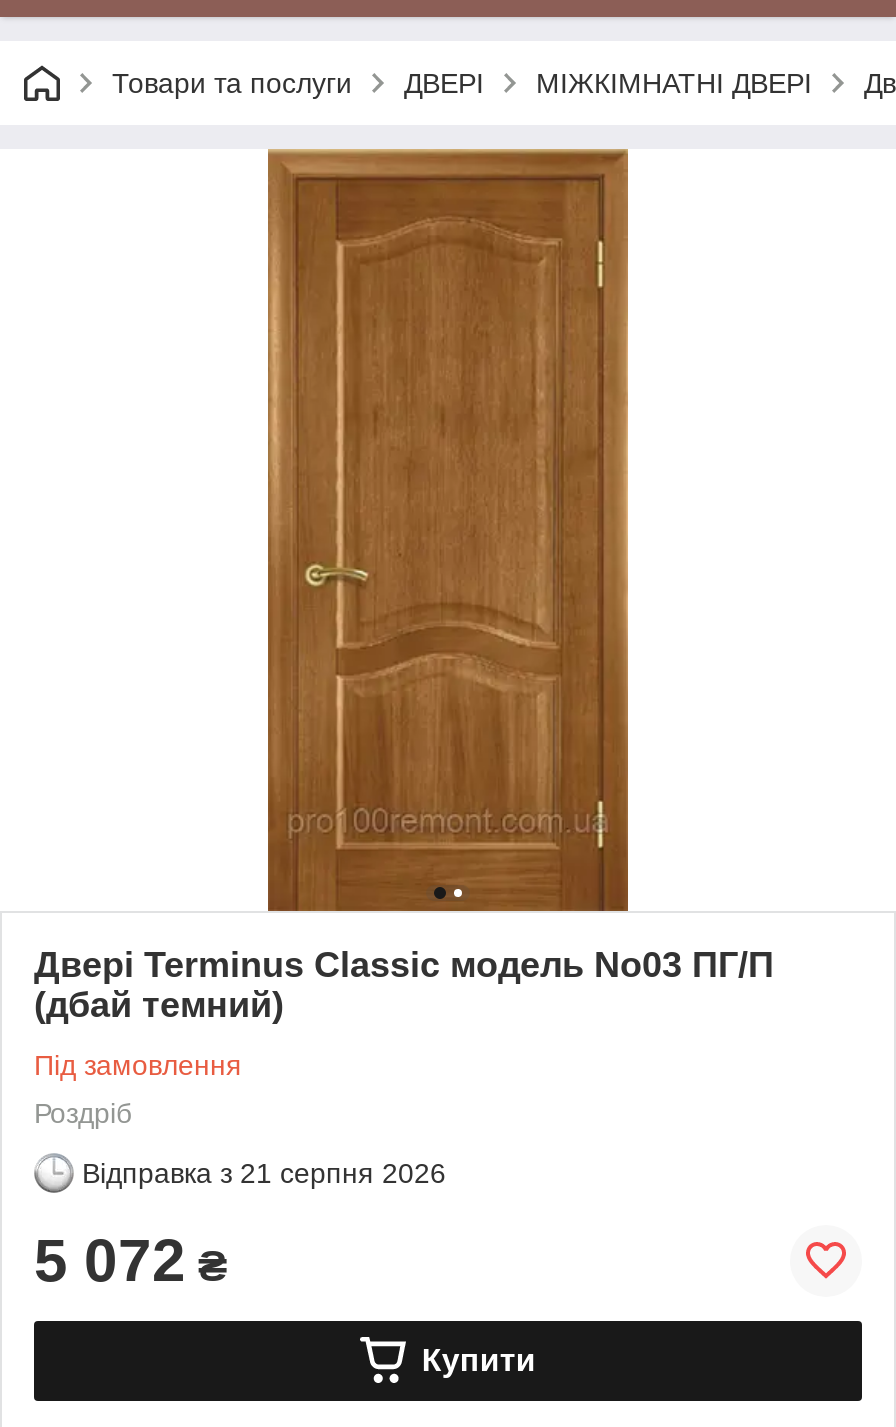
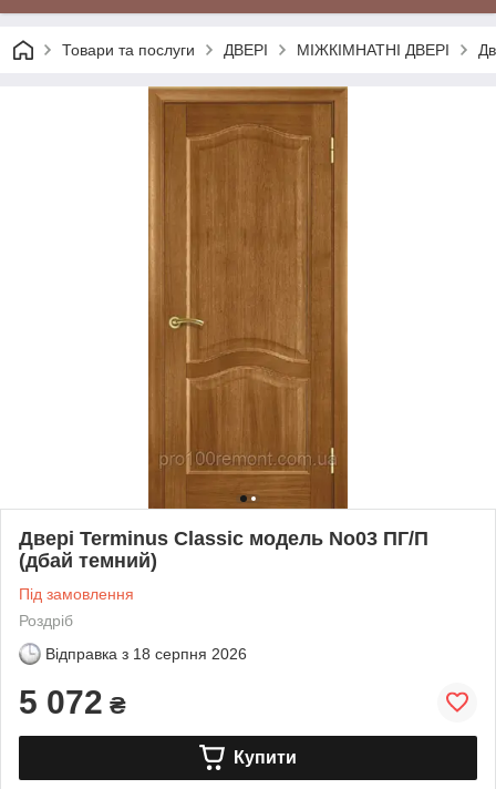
[82,1157,446,1189] Відправка з 21 серпня 2026 -> [45,645,247,662] Відправка з 18 серпня 2026

